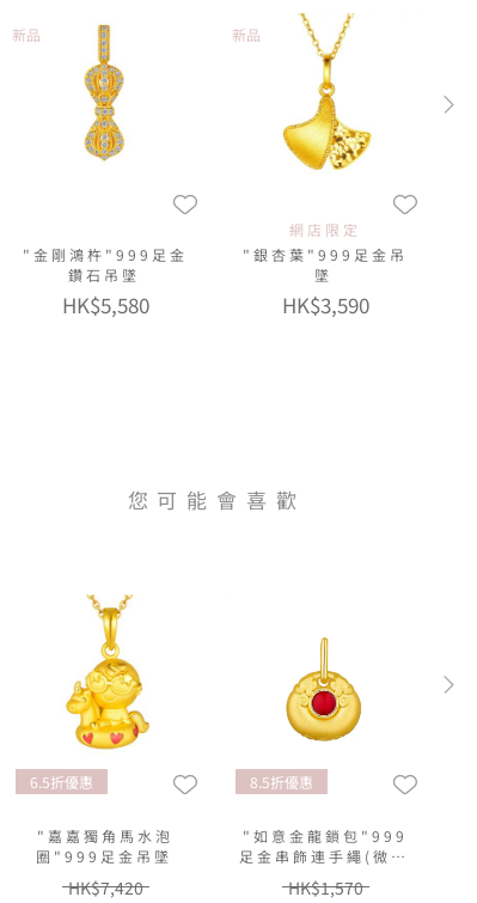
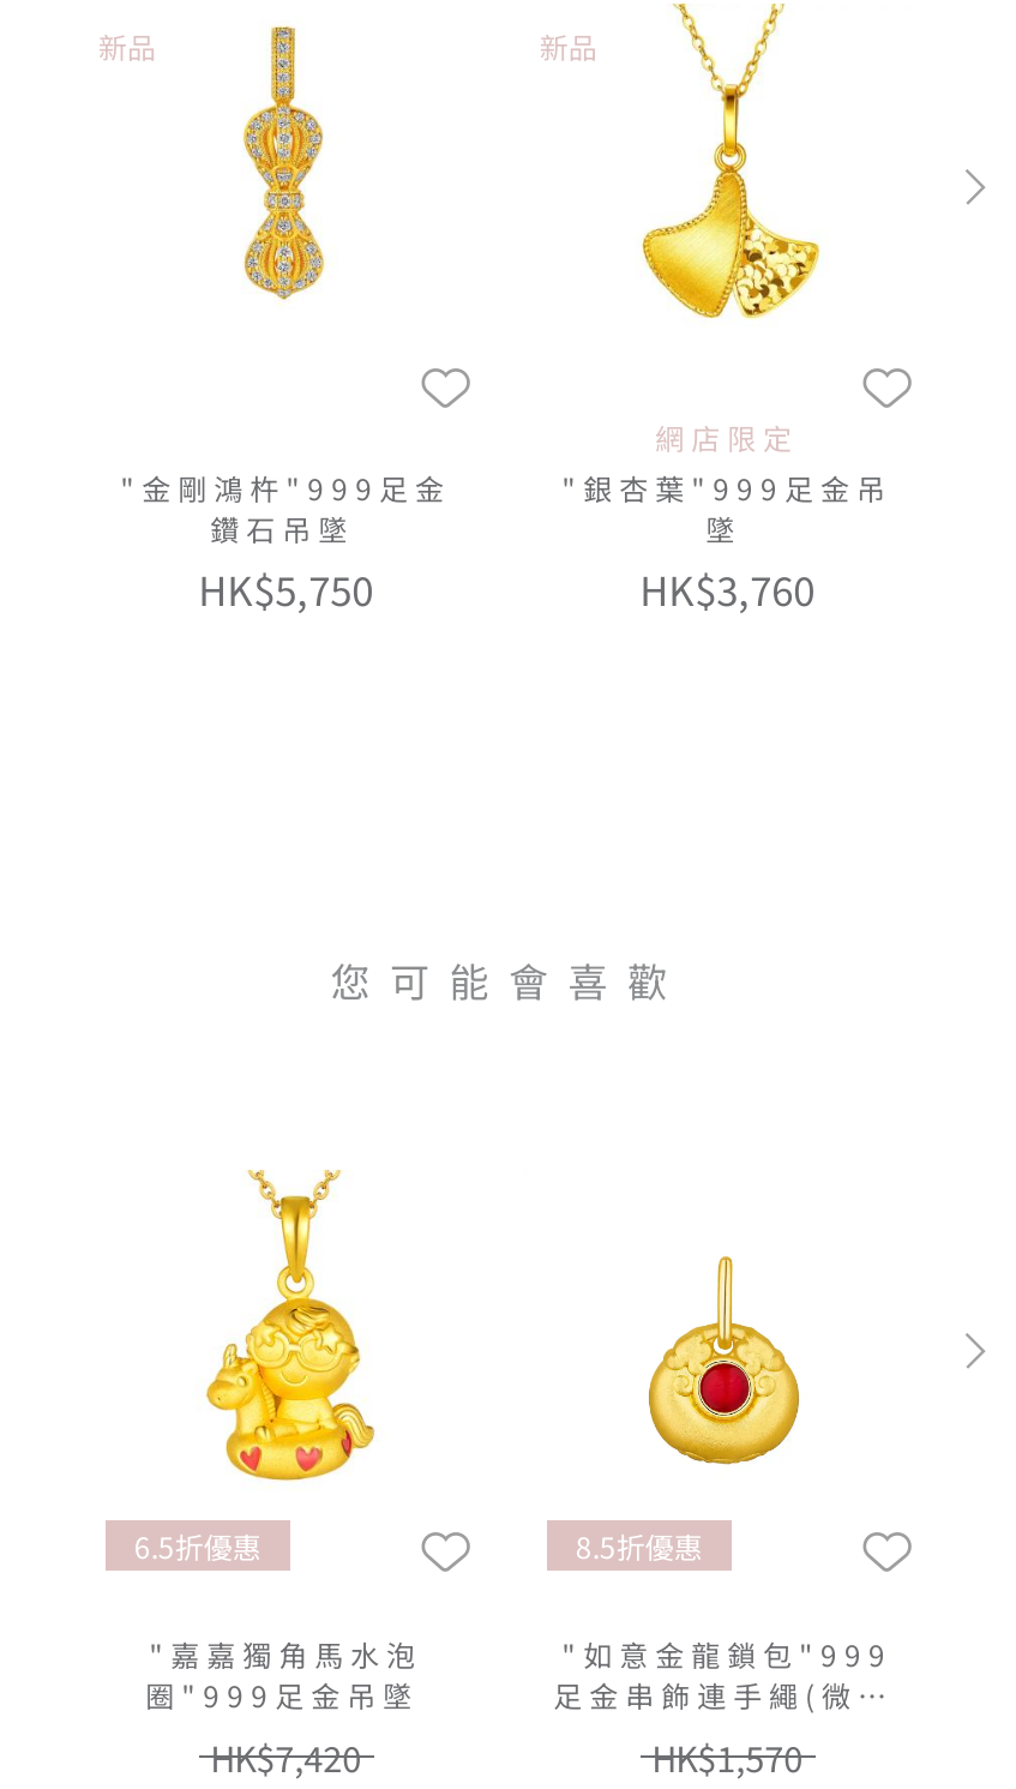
[62,291,149,320] HK$5,580 -> [198,561,373,619] HK$5,750
[282,291,369,320] HK$3,590 -> [640,561,815,619] HK$3,760

